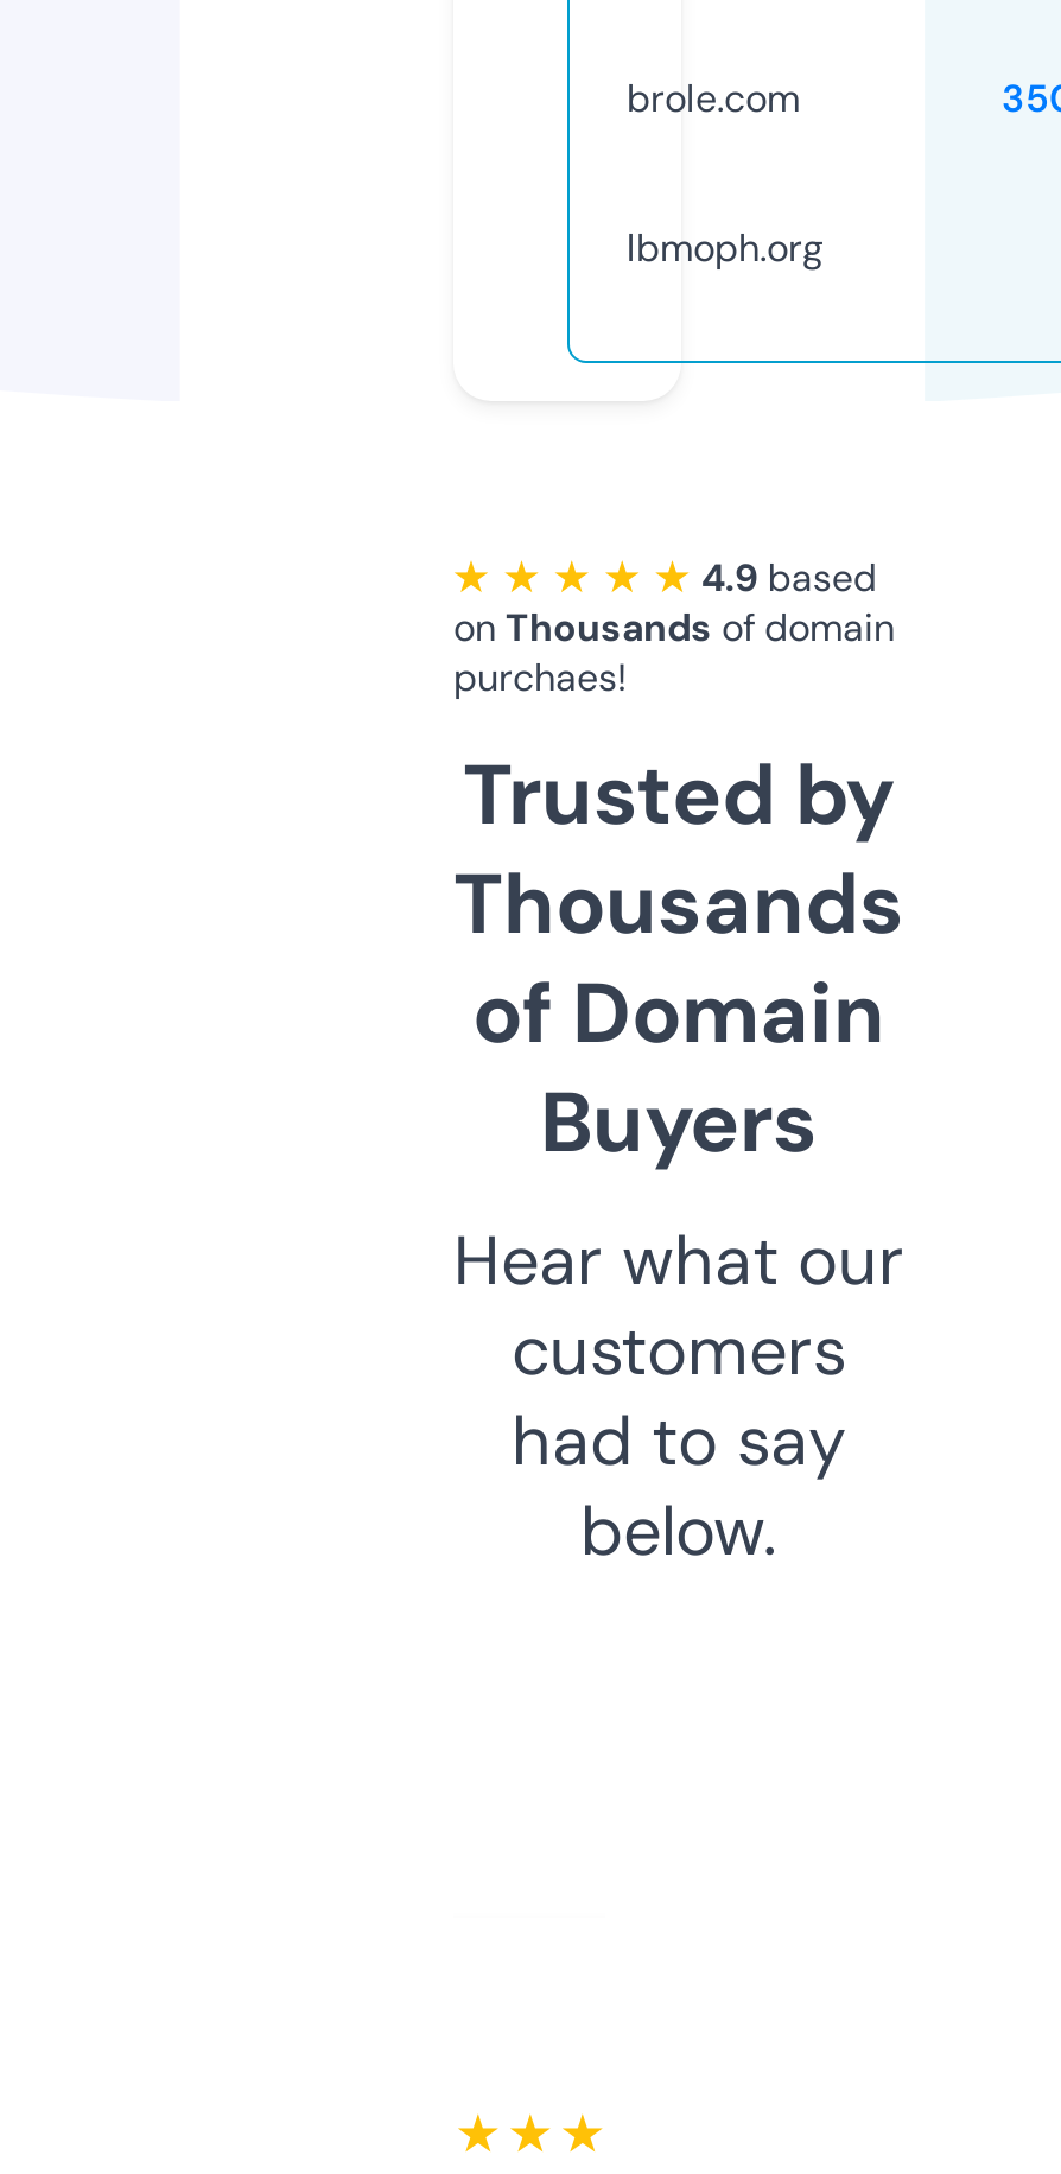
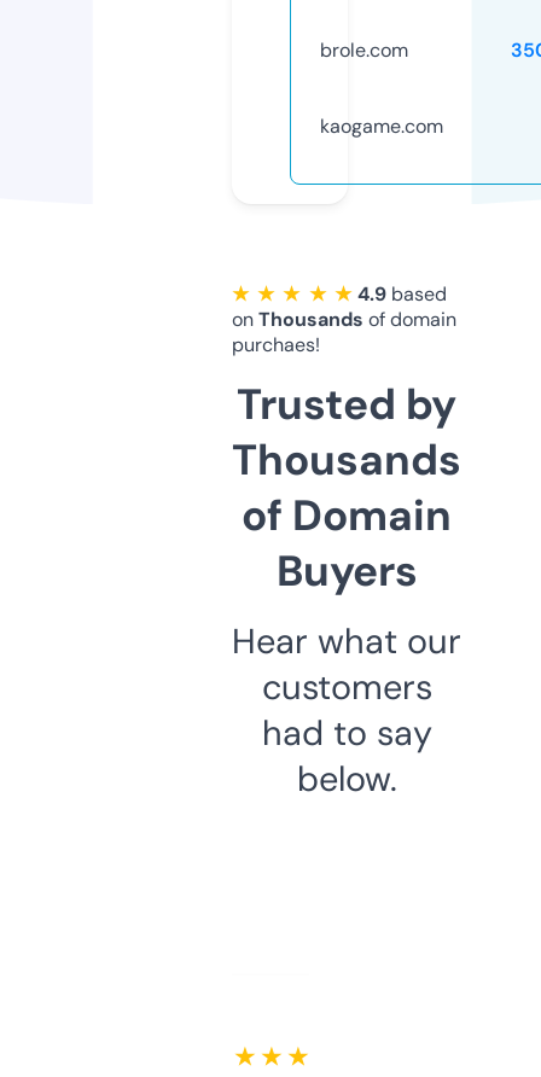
[627,223,824,272] lbmoph.org -> [320,113,443,139] kaogame.com

